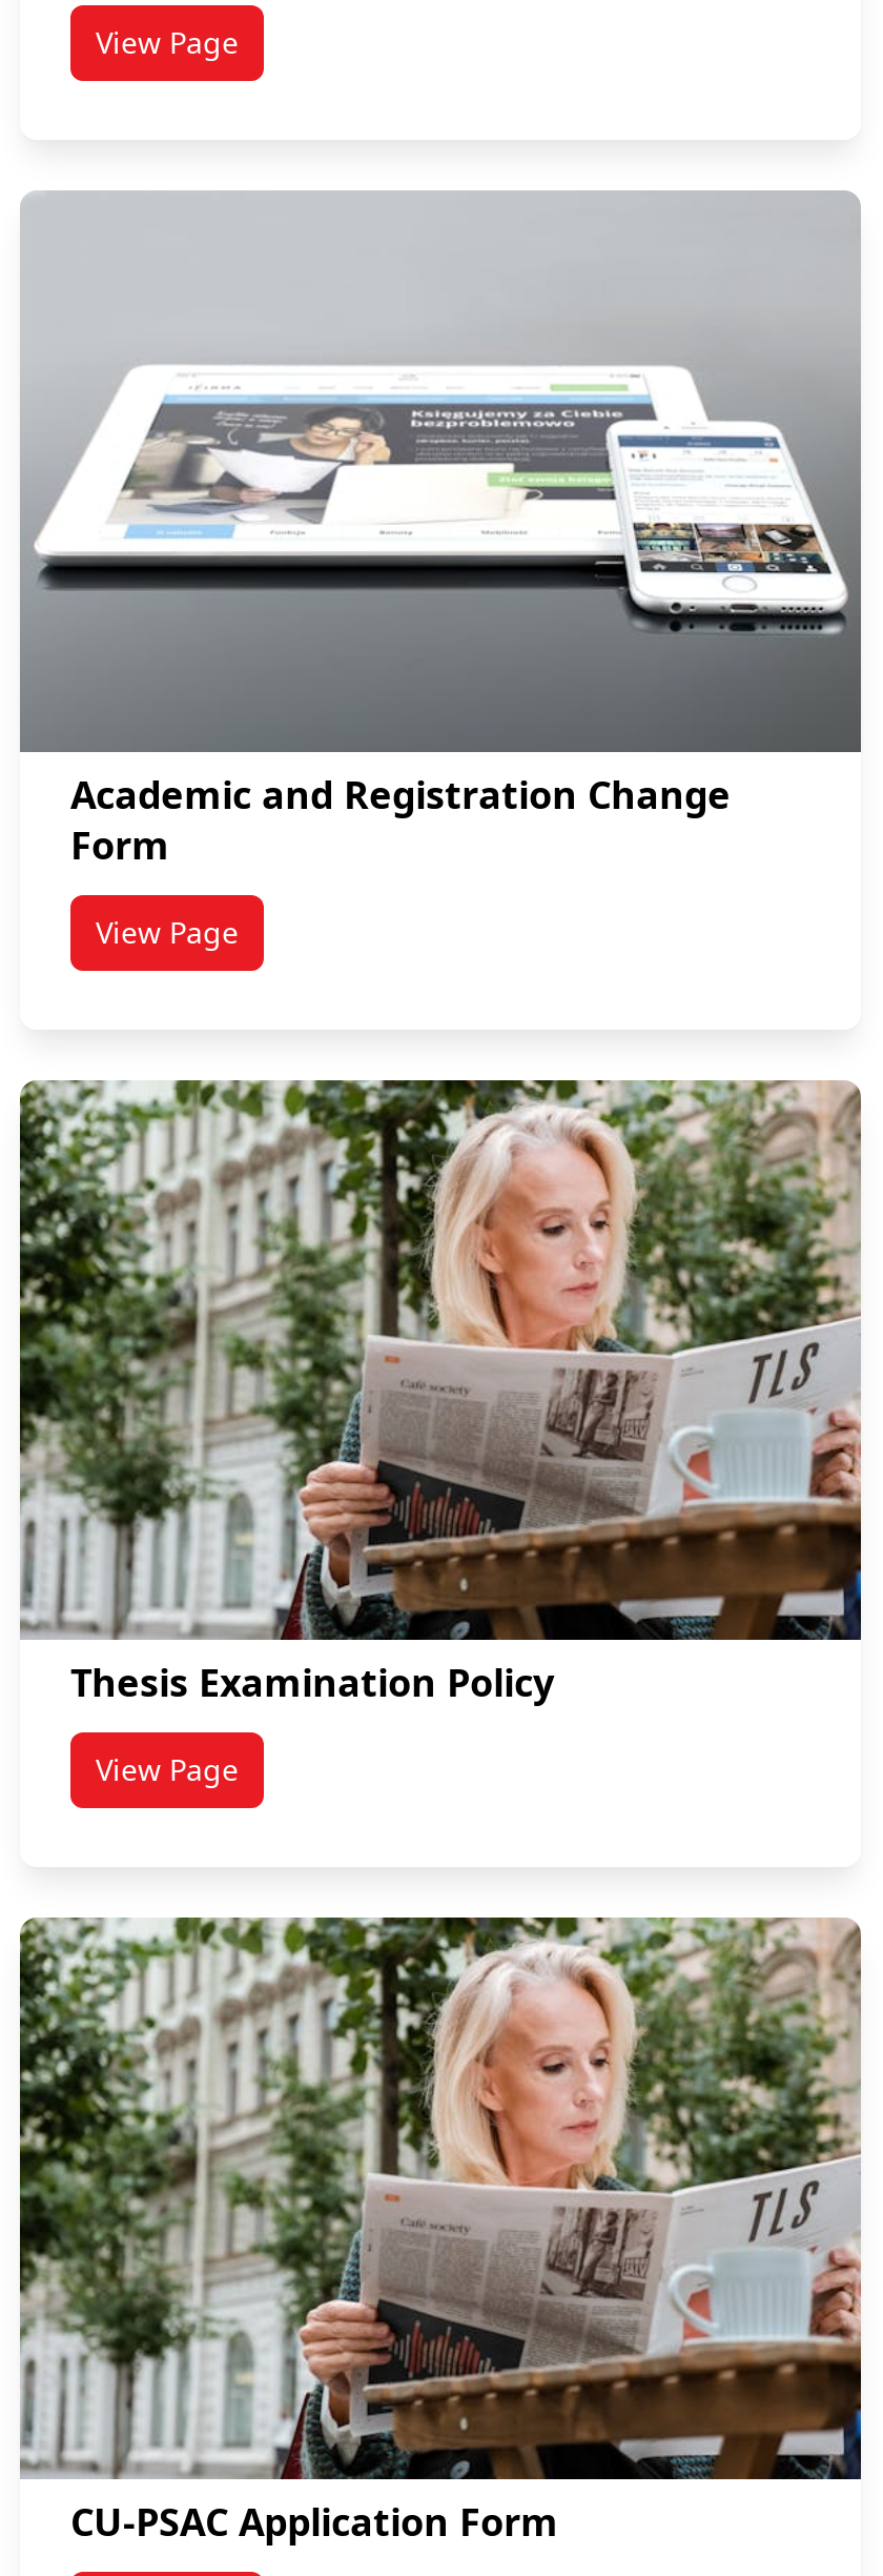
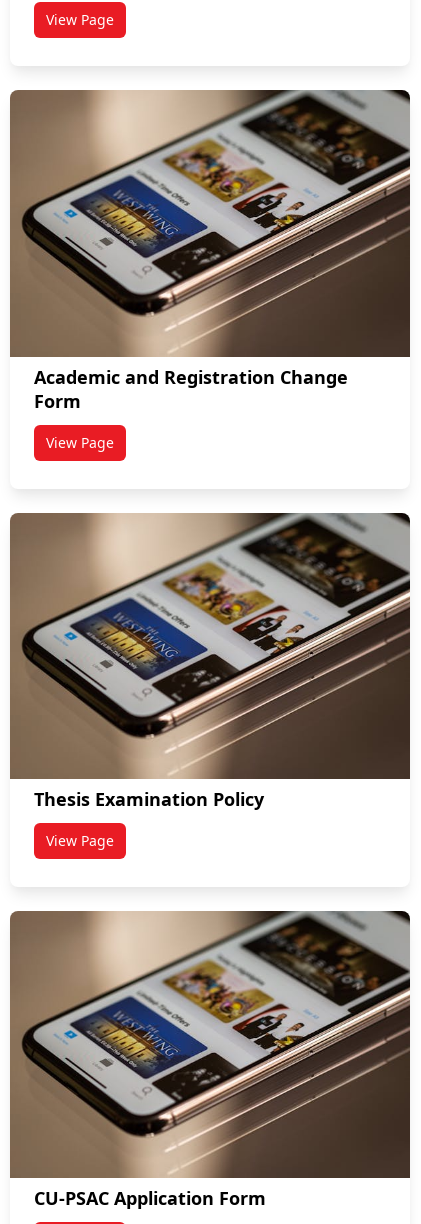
[20,190,861,752] [image] -> [10,89,411,357] [image]
[18,1080,863,1642] [image] -> [9,512,411,780] [image]
[18,1918,863,2481] [image] -> [9,910,411,1179] [image]

